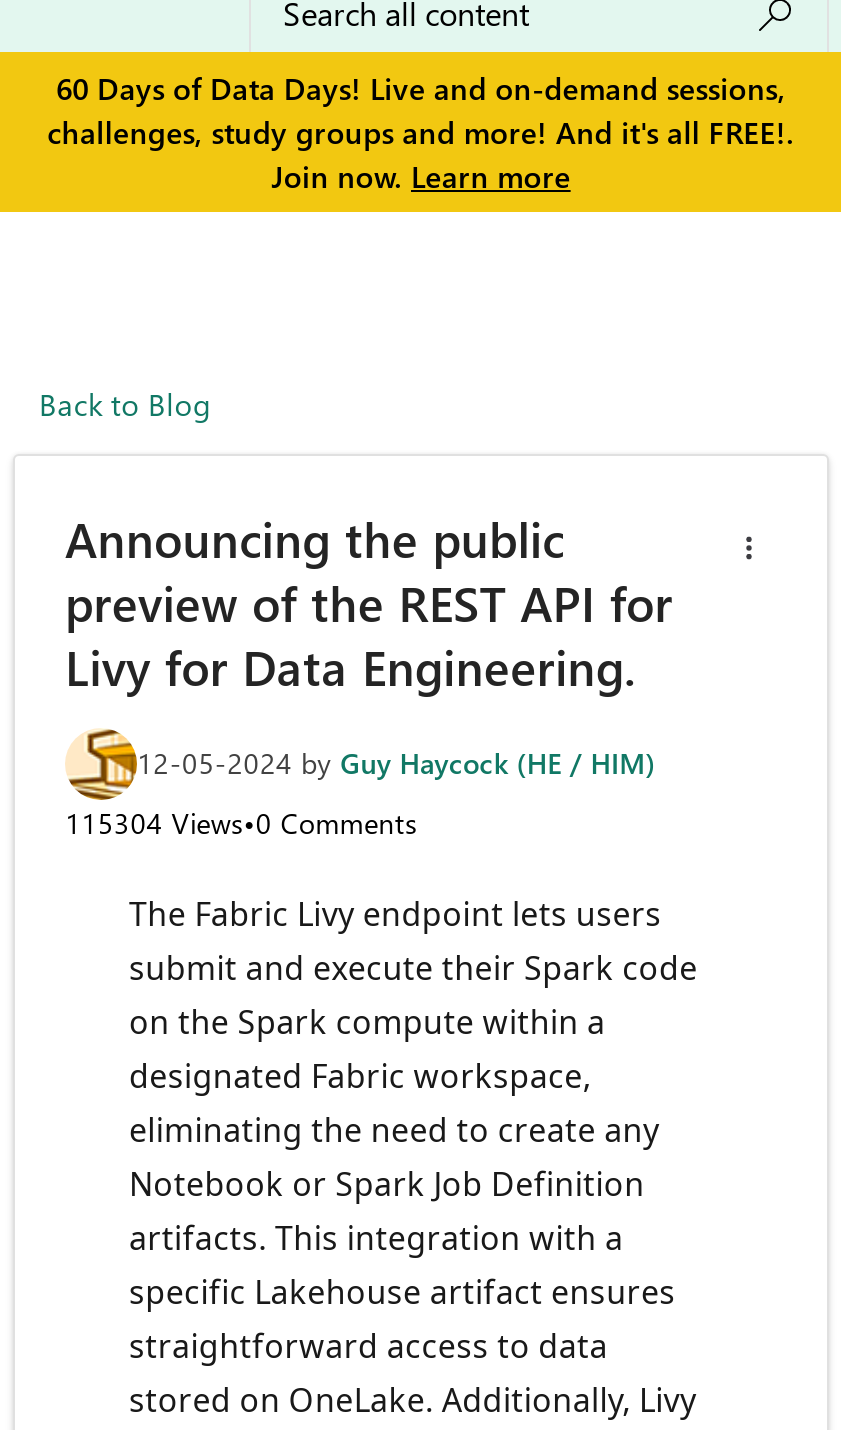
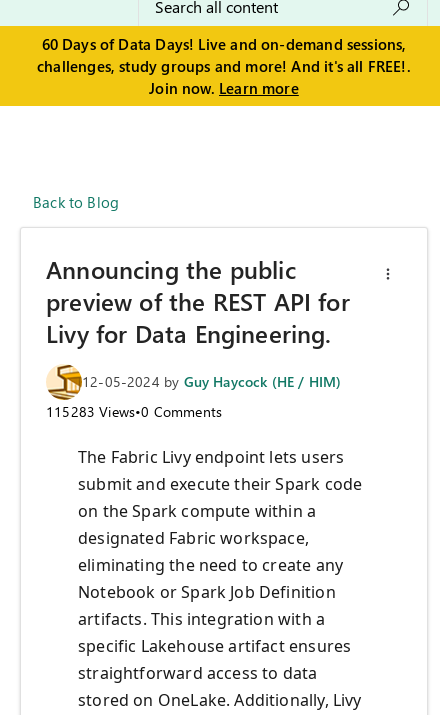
[65,805,417,843] 115304 Views•0 Comments -> [46,402,222,421] 115283 Views•0 Comments

